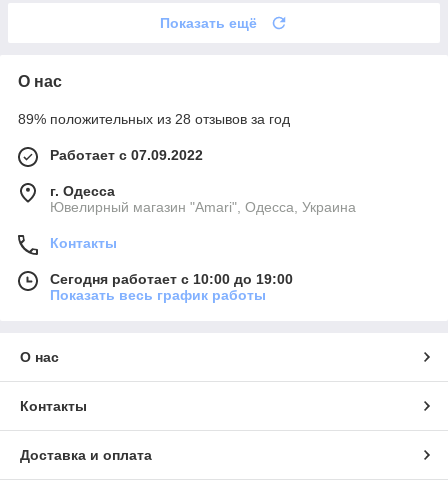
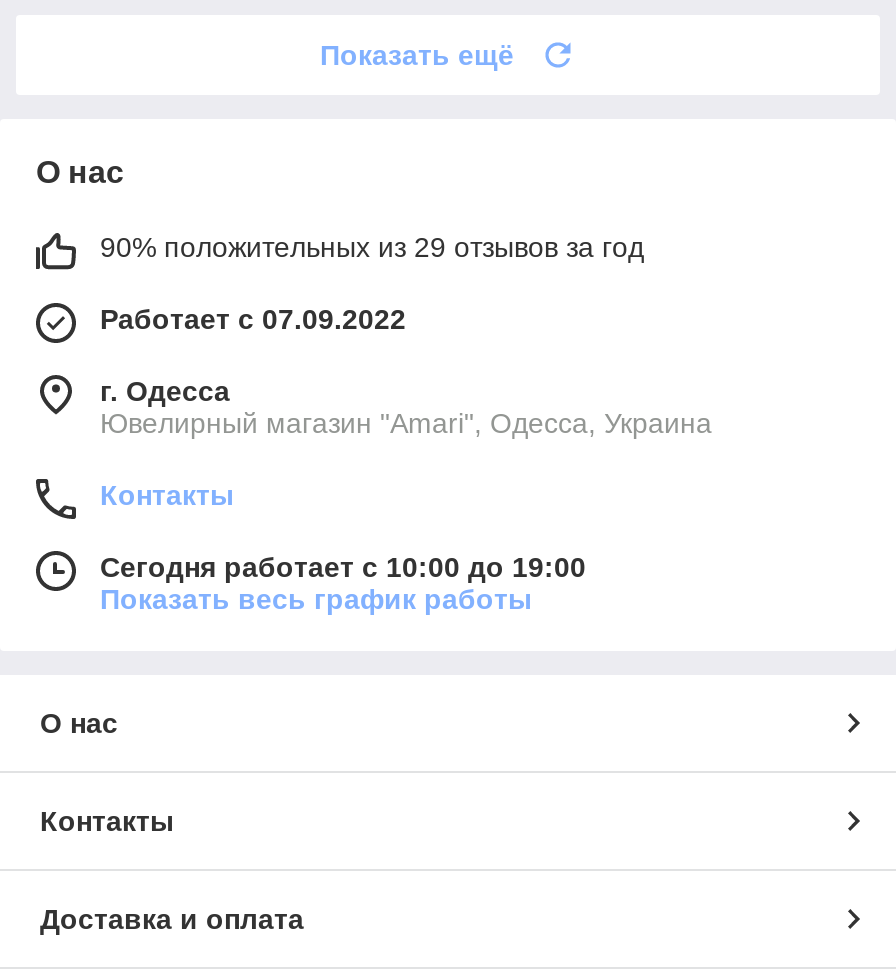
[18,111,290,127] 89% положительных из 28 отзывов за год -> [100,232,644,264] 90% положительных из 29 отзывов за год

